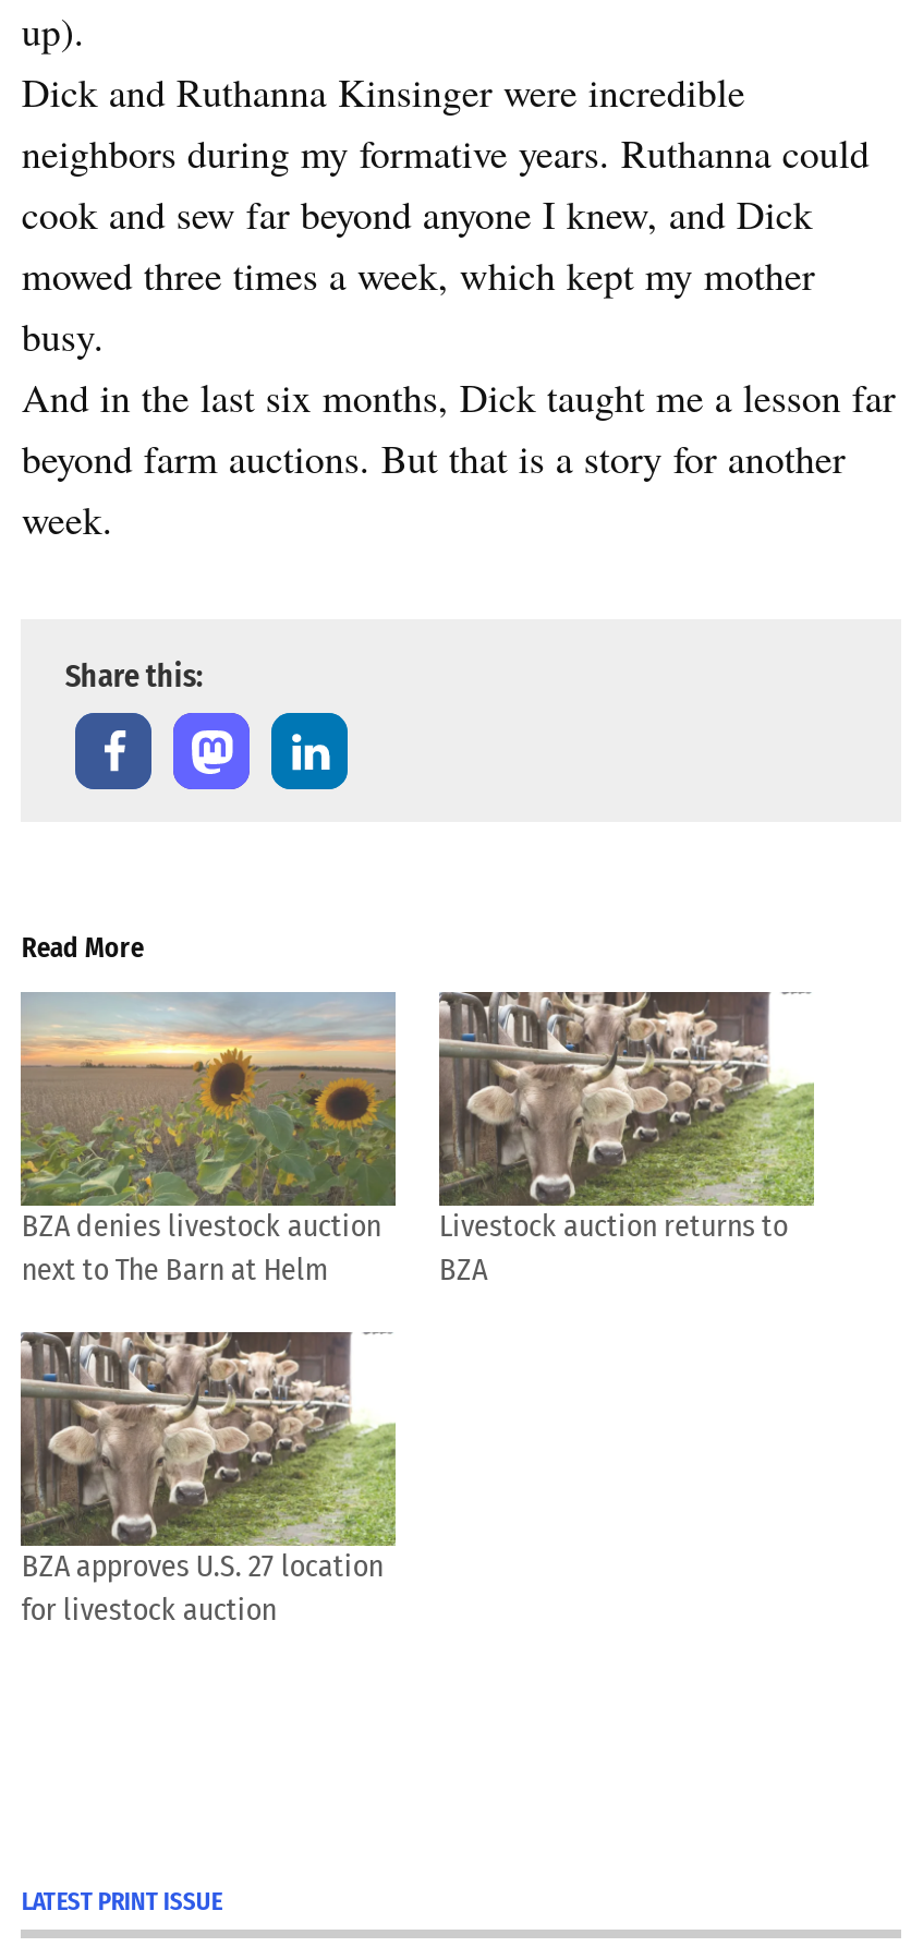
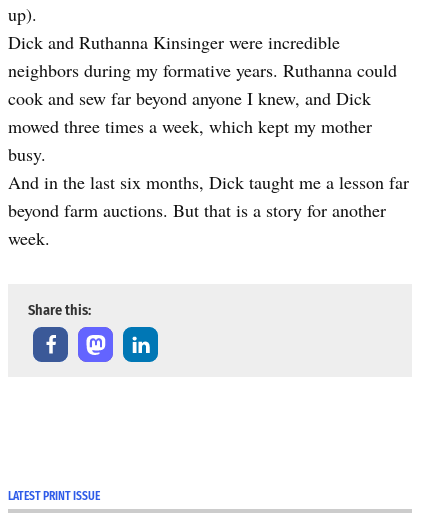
[22,931,144,964] Read More -> none
[19,990,398,1288] [image] | BZA denies livestock auction | next to The Barn at Helm -> none
[437,988,816,1288] [image] | Livestock auction returns to | BZA -> none
[19,1328,398,1628] [image] | BZA approves U.S. 27 location | for livestock auction -> none

